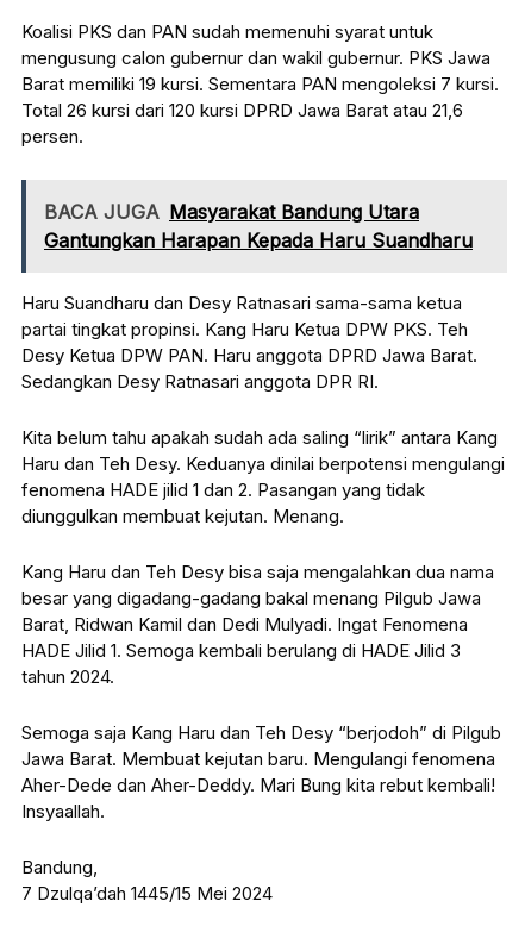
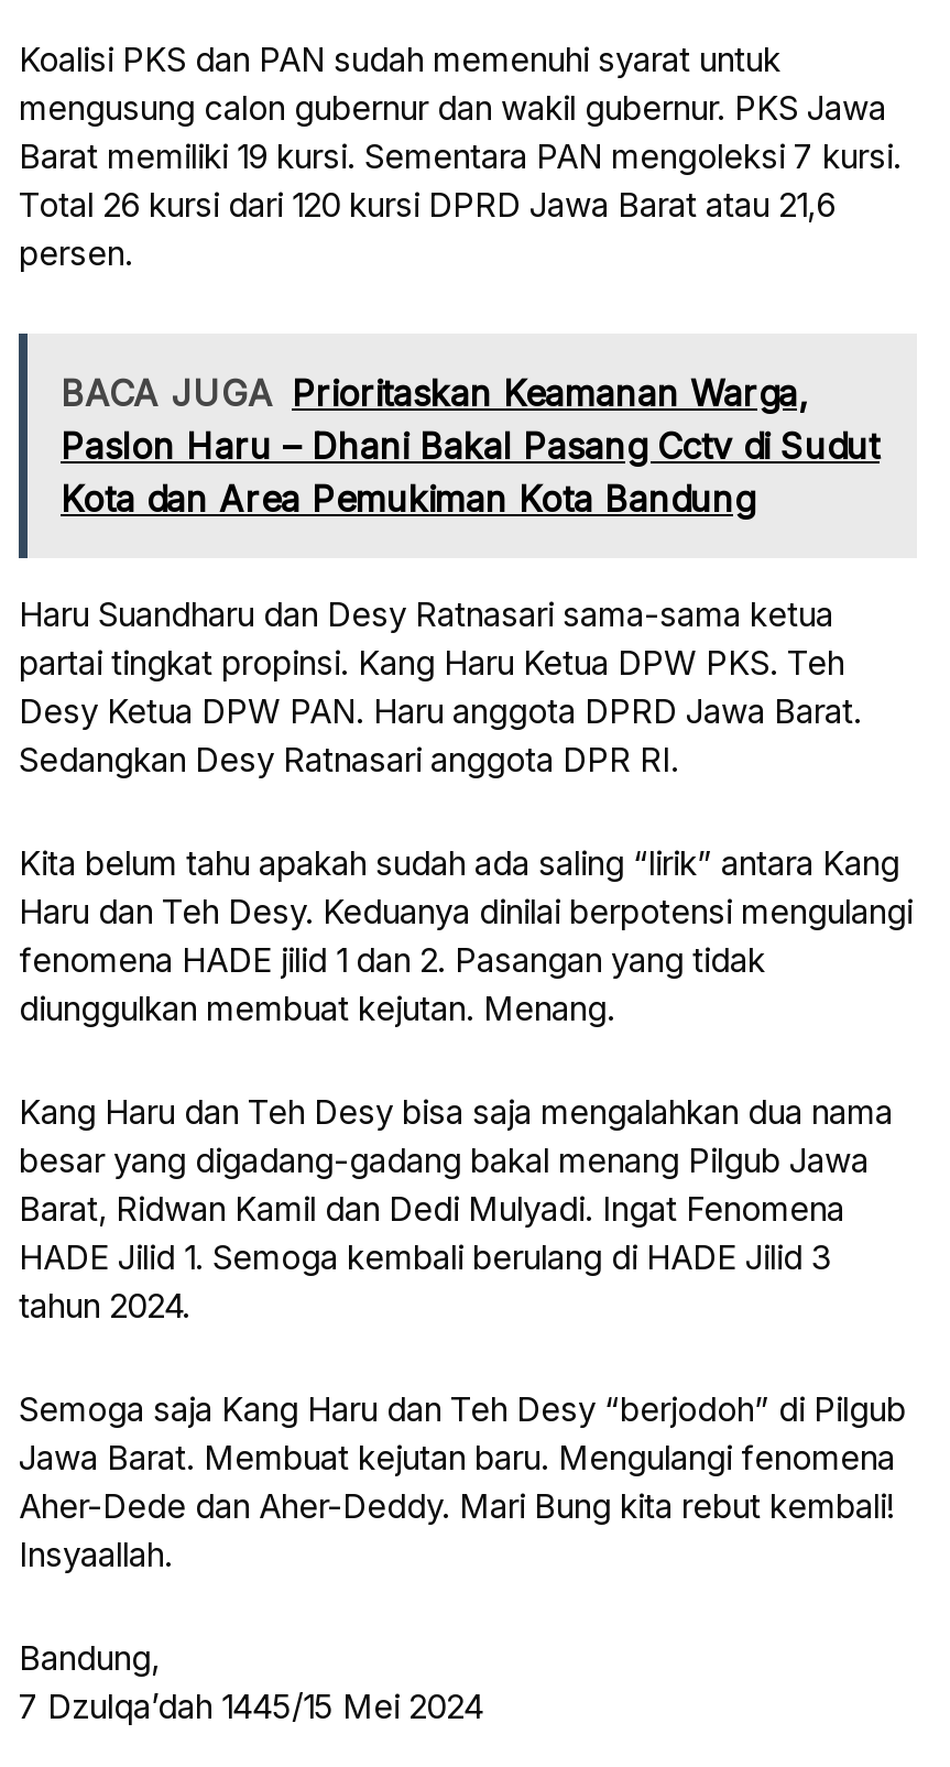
[44,200,473,253] BACA JUGA Masyarakat Bandung Utara | Gantungkan Harapan Kepada Haru Suandharu -> [61,371,880,521] BACA JUGA Prioritaskan Keamanan Warga, | Paslon Haru – Dhani Bakal Pasang Cctv di Sudut | Kota dan Area Pemukiman Kota Bandung

